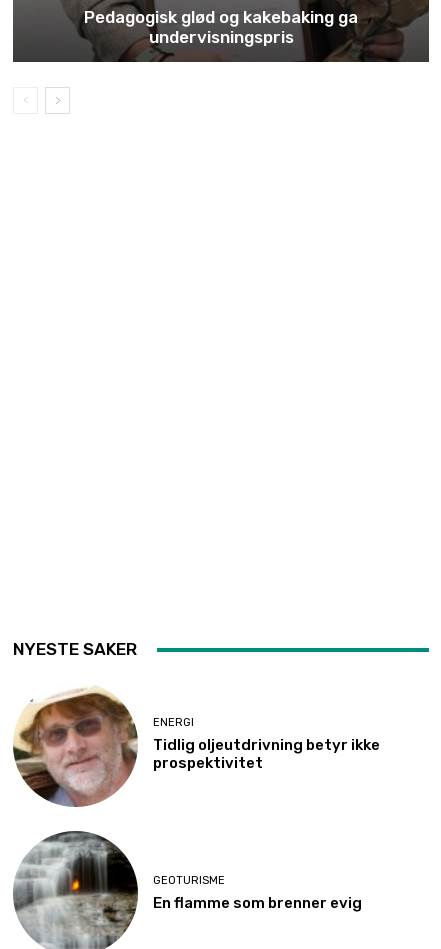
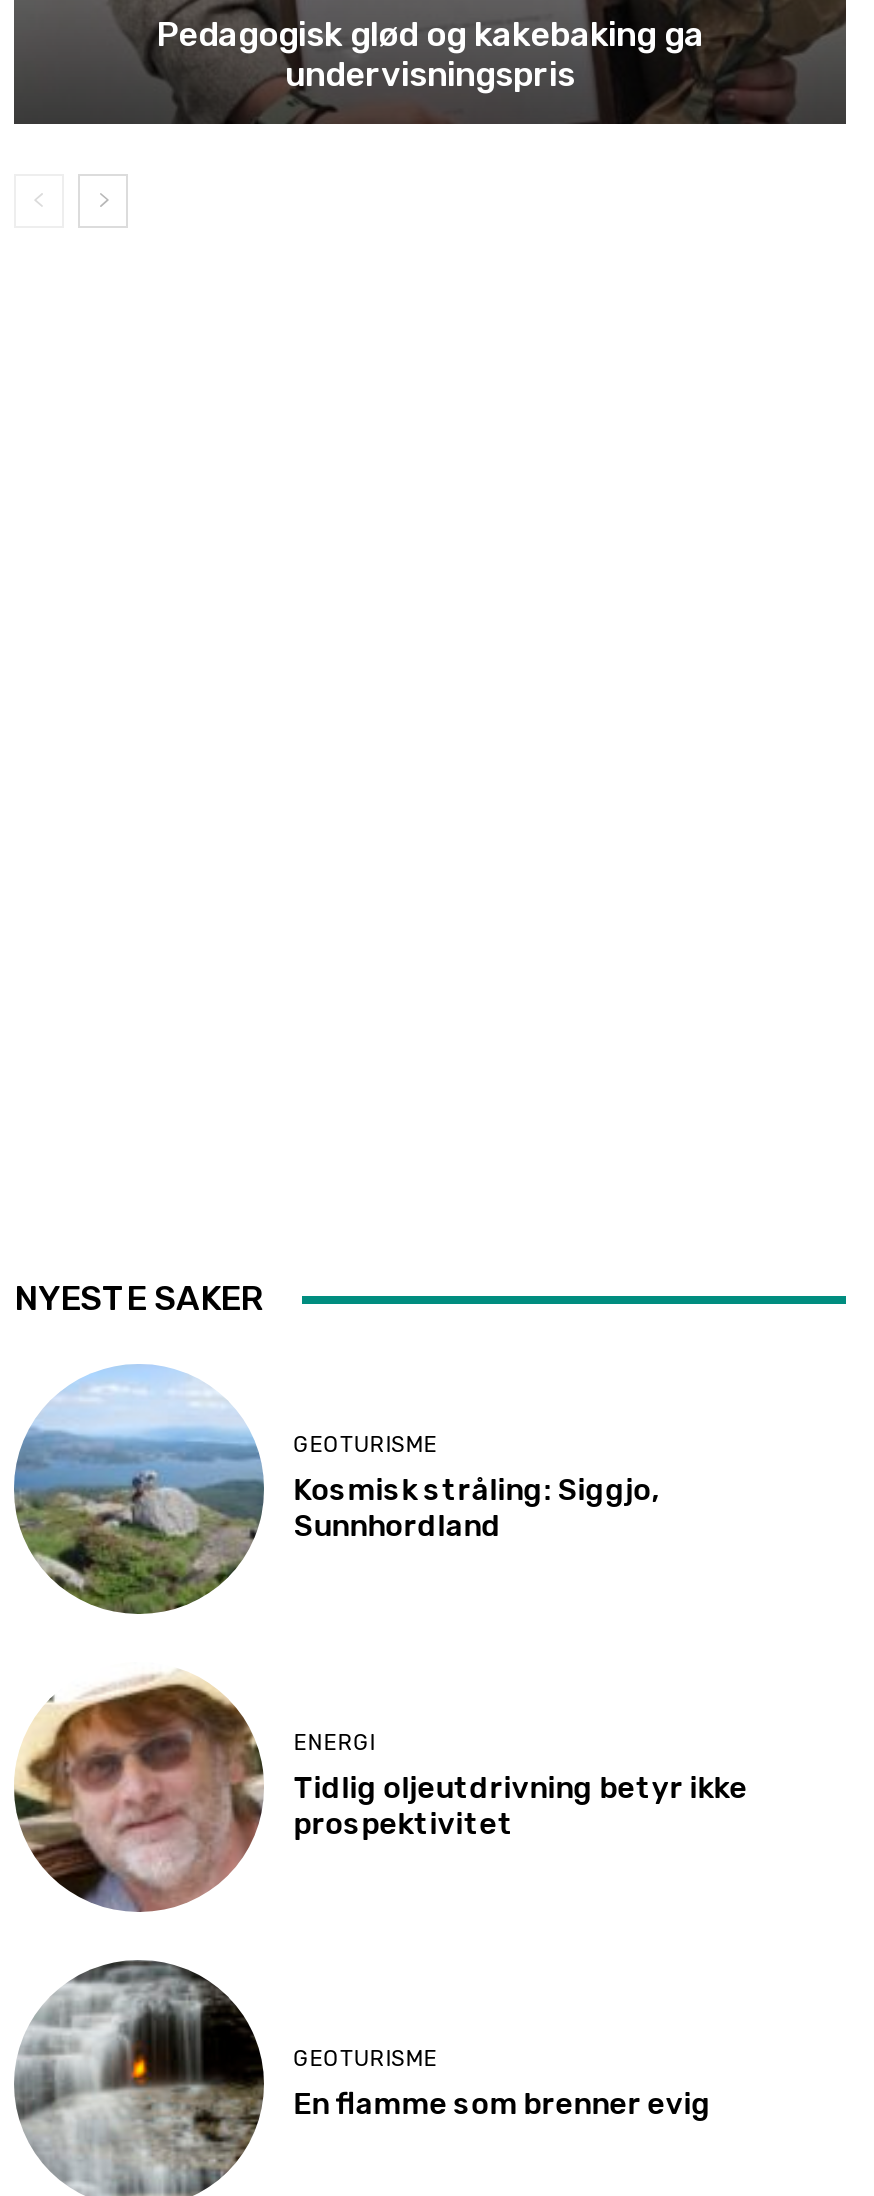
none -> [12,1364,660,1614] [image] | GEOTURISME | Kosmisk stråling: Siggjo, | Sunnhordland

